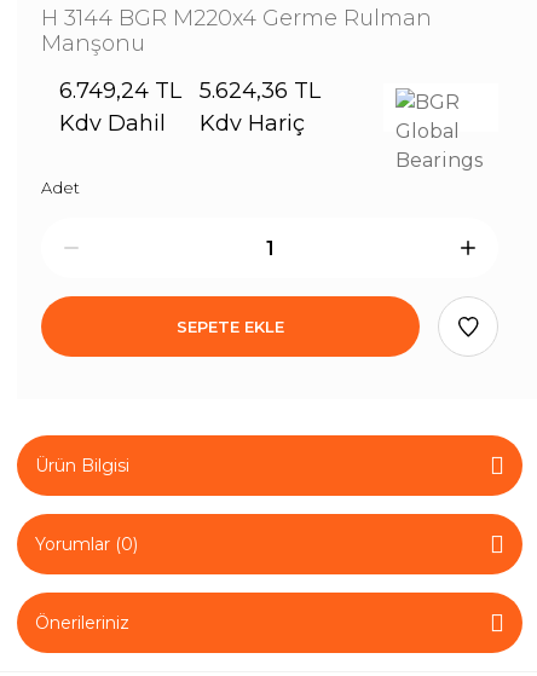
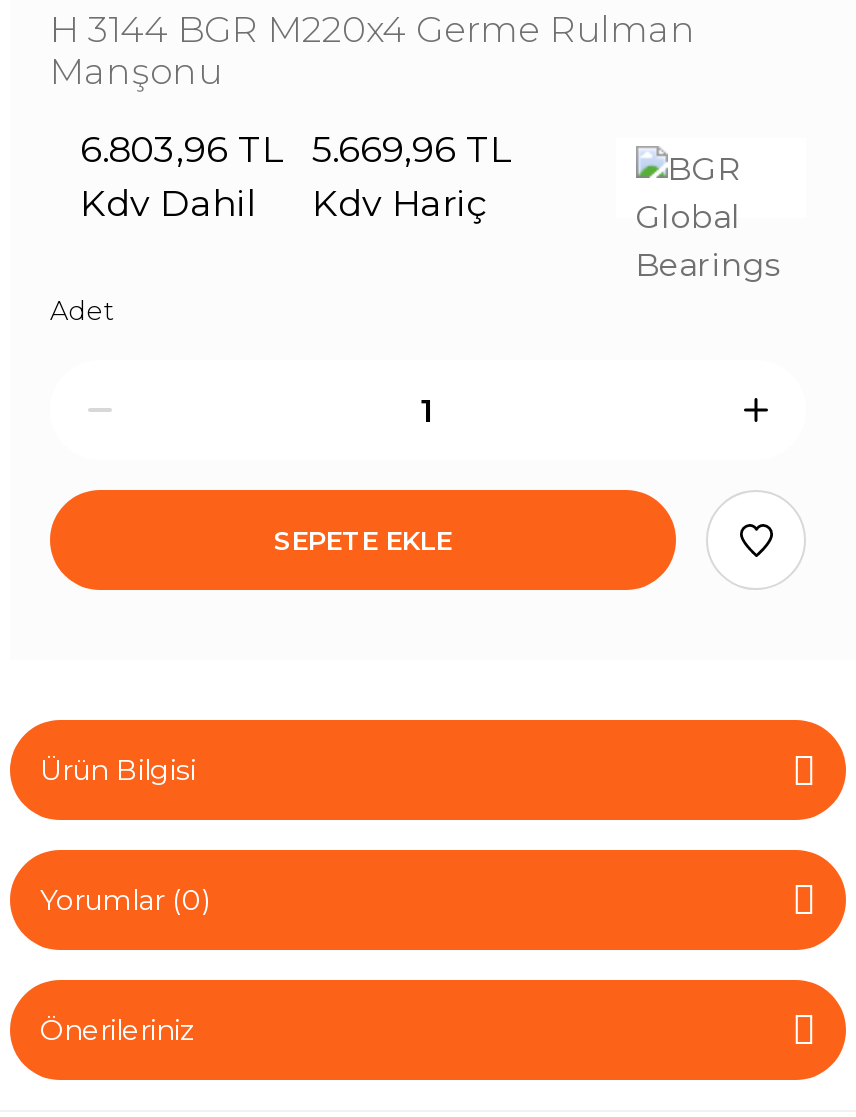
[59,77,181,104] 6.749,24 TL -> [80,128,282,172] 6.803,96 TL
[200,77,321,104] 5.624,36 TL -> [312,128,510,172] 5.669,96 TL

